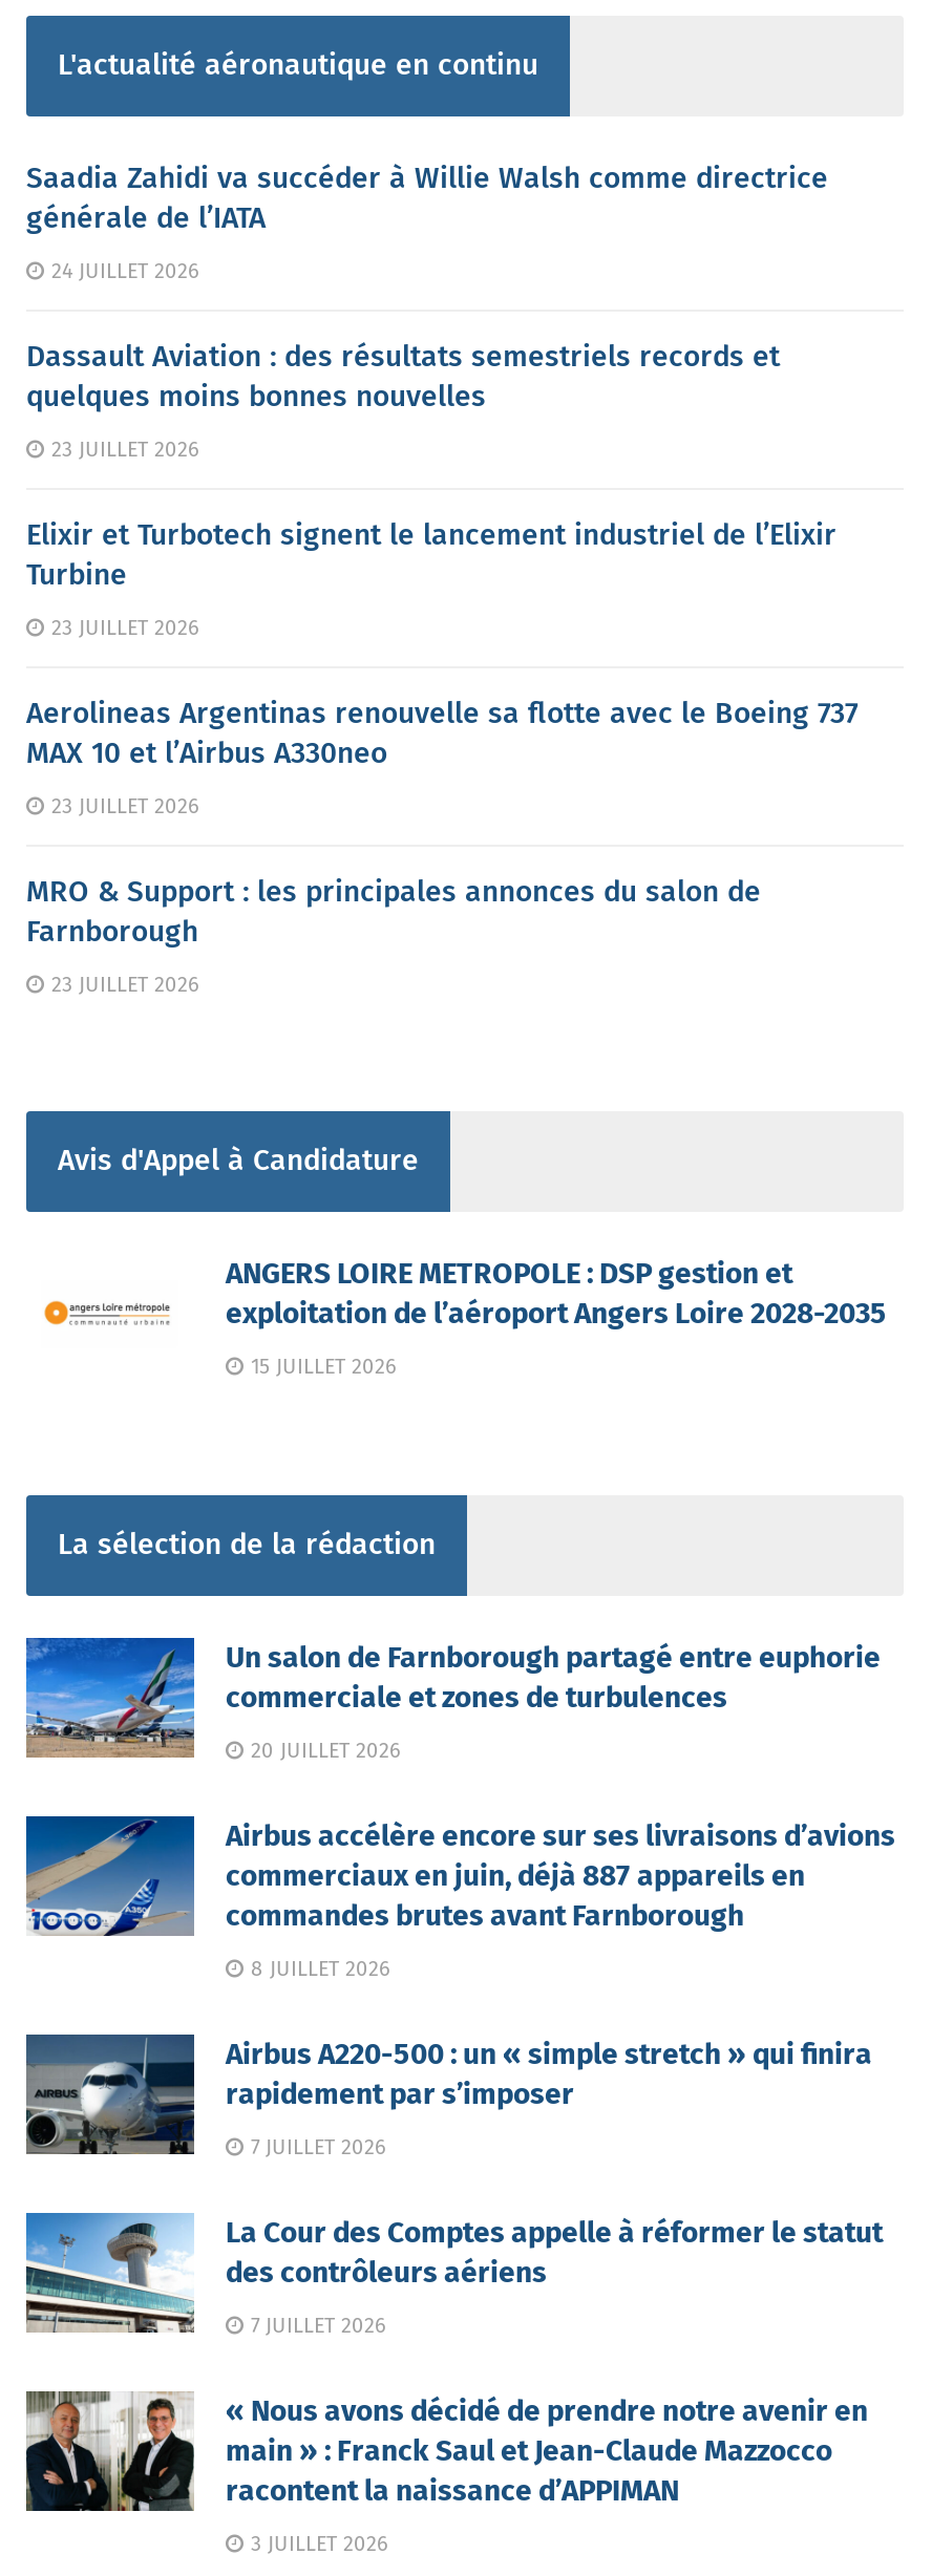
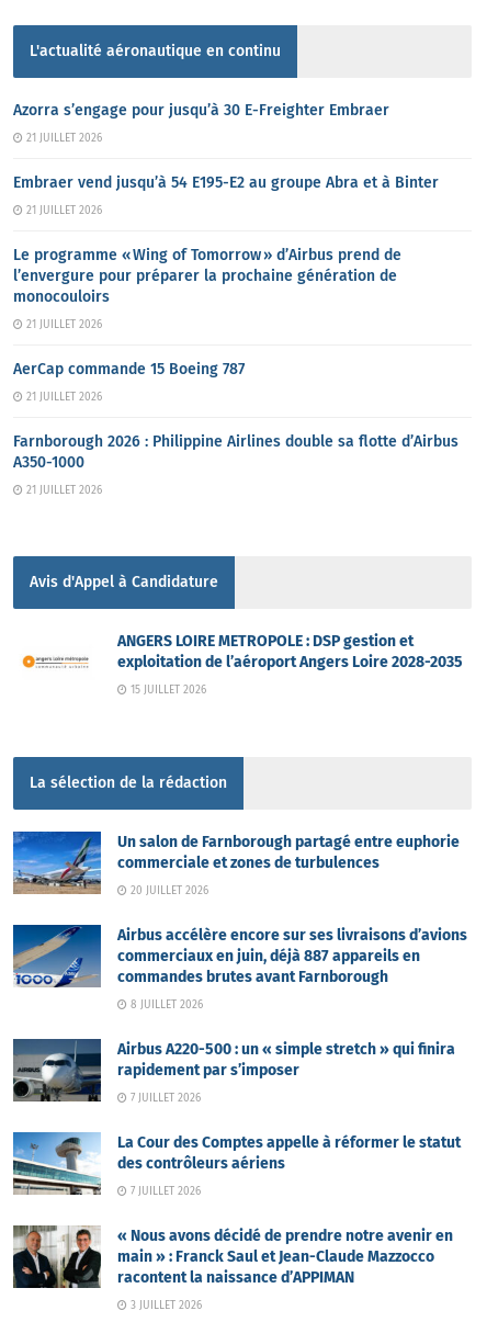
[26,159,828,235] Saadia Zahidi va succéder à Willie Walsh comme directrice | générale de l’IATA -> [13,100,389,119] Azorra s’engage pour jusqu’à 30 E-Freighter Embraer
[45,258,198,283] 24 JUILLET 2026 -> [23,131,102,144] 21 JUILLET 2026
[26,338,780,413] Dassault Aviation : des résultats semestriels records et | quelques moins bonnes nouvelles -> [13,173,439,191] Embraer vend jusqu’à 54 E195-E2 au groupe Abra et à Binter
[45,437,198,462] 23 JUILLET 2026 -> [23,204,102,217] 21 JUILLET 2026
[26,516,836,592] Elixir et Turbotech signent le lancement industriel de l’Elixir | Turbine -> [13,245,401,306] Le programme « Wing of Tomorrow » d’Airbus prend de | l’envergure pour préparer la prochaine génération de | monocouloirs
[45,615,198,640] 23 JUILLET 2026 -> [23,318,102,331] 21 JUILLET 2026
[26,695,857,770] Aerolineas Argentinas renouvelle sa flotte avec le Boeing 737 | MAX 10 et l’Airbus A330neo -> [13,359,245,378] AerCap commande 15 Boeing 787
[45,793,198,818] 23 JUILLET 2026 -> [23,390,102,403] 21 JUILLET 2026
[26,873,761,949] MRO & Support : les principales annonces du salon de | Farnborough -> [13,432,458,471] Farnborough 2026 : Philippine Airlines double sa flotte d’Airbus | A350-1000
[45,972,198,997] 23 JUILLET 2026 -> [23,483,102,496] 21 JUILLET 2026

